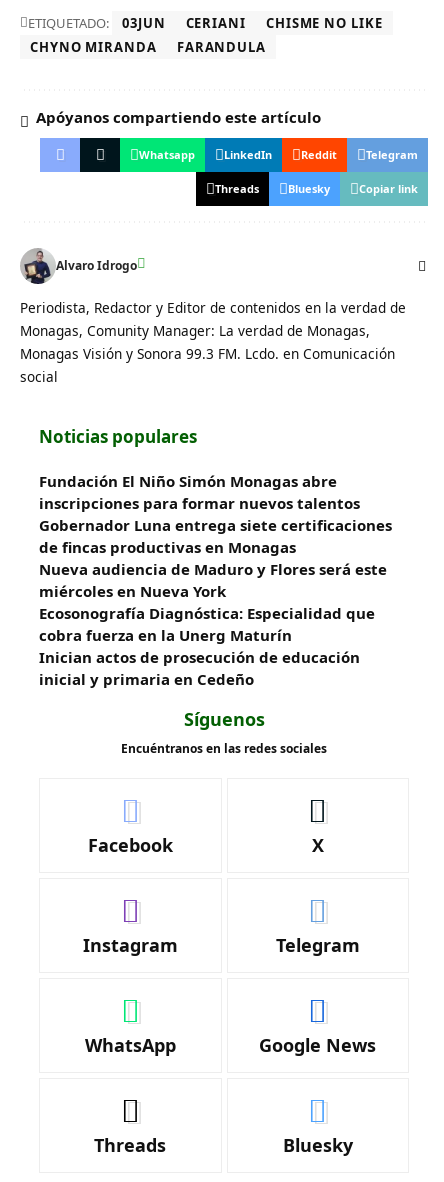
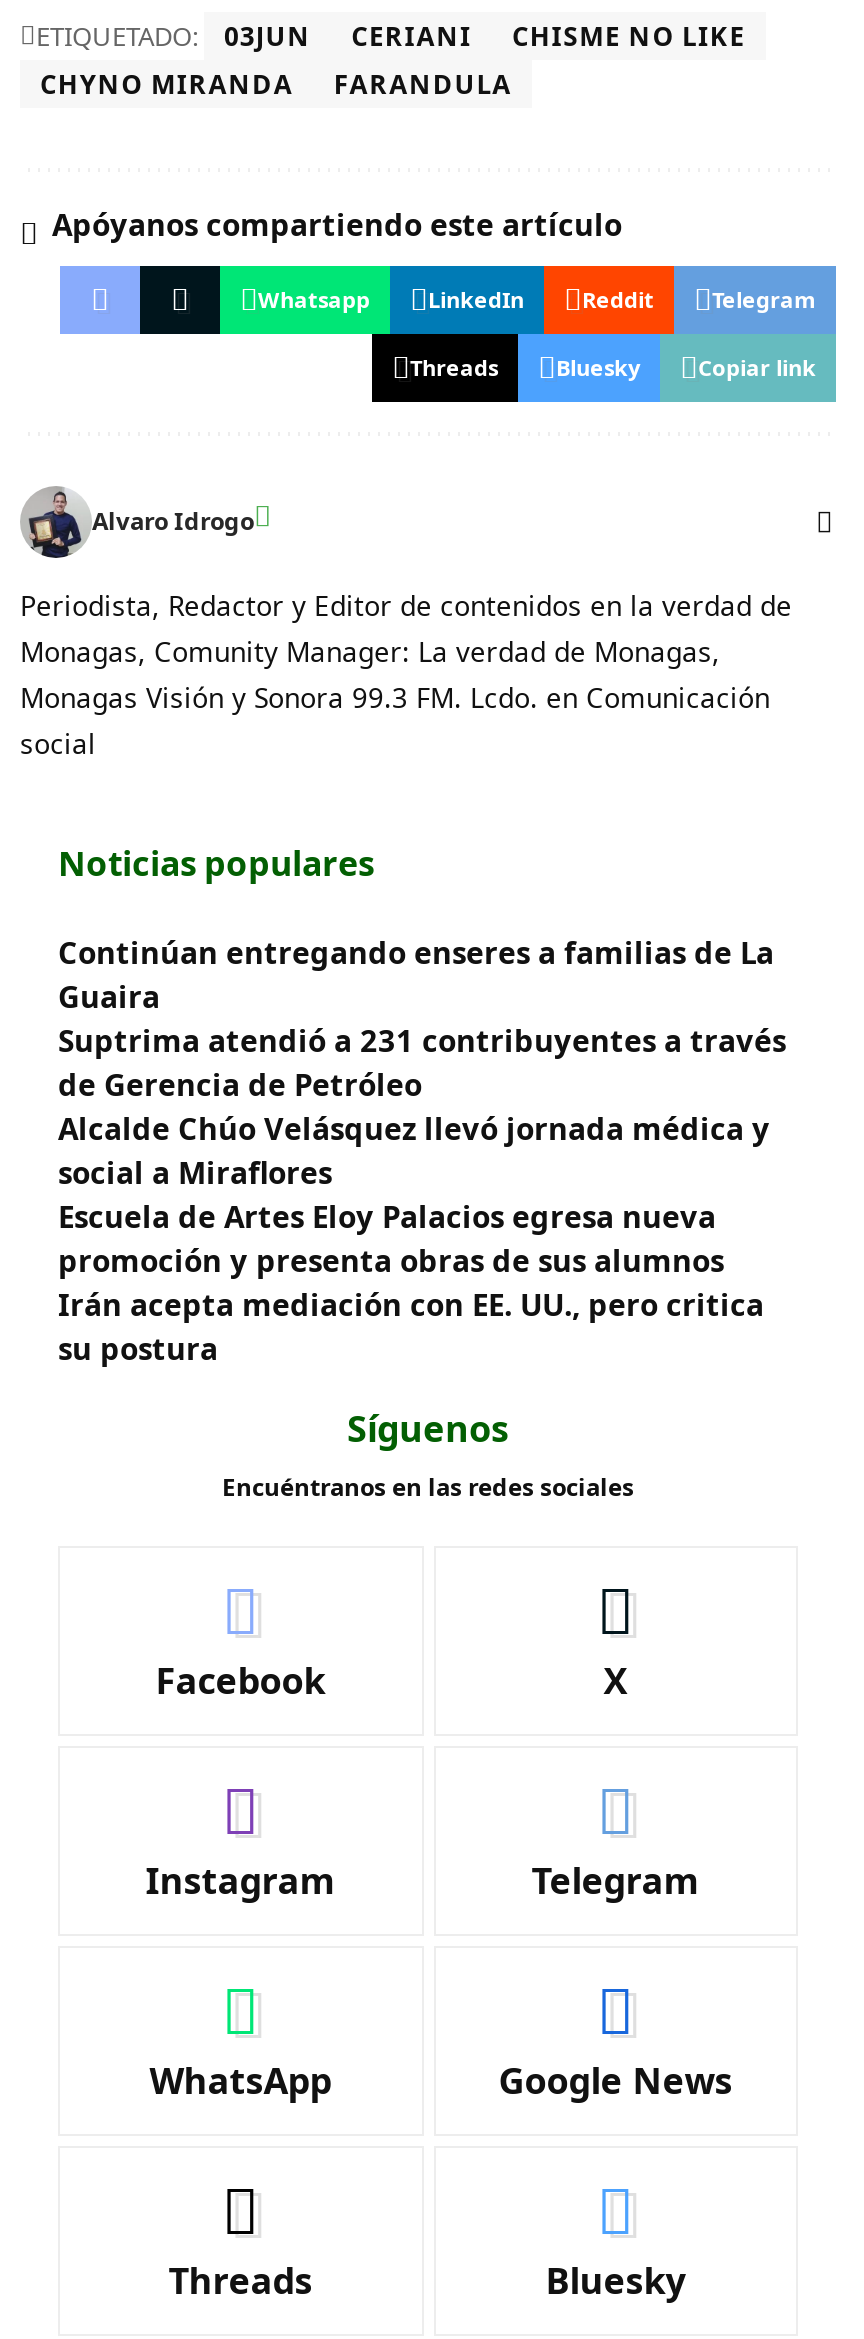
[39,471,392,689] Fundación El Niño Simón Monagas abre | inscripciones para formar nuevos talentos | Gobernador Luna entrega siete certificaciones | de fincas productivas en Monagas | Nueva audiencia de Maduro y Flores será este | miércoles en Nueva York | Ecosonografía Diagnóstica: Especialidad que | cobra fuerza en la Unerg Maturín | Inician actos de prosecución de educación | inicial y primaria en Cedeño -> [58,931,786,1367] Continúan entregando enseres a familias de La | Guaira | Suptrima atendió a 231 contribuyentes a través | de Gerencia de Petróleo | Alcalde Chúo Velásquez llevó jornada médica y | social a Miraflores | Escuela de Artes Eloy Palacios egresa nueva | promoción y presenta obras de sus alumnos | Irán acepta mediación con EE. UU., pero critica | su postura

